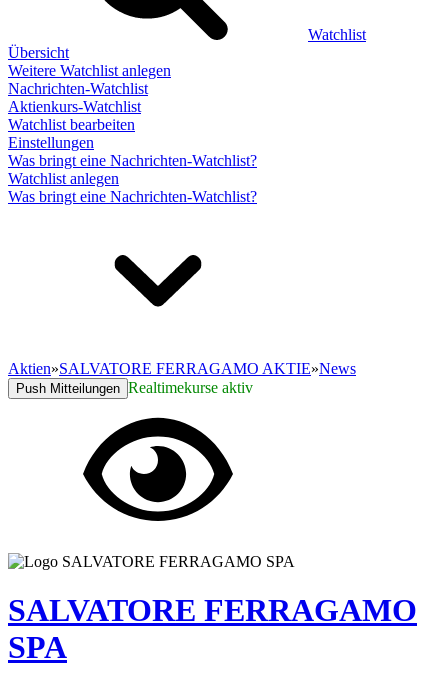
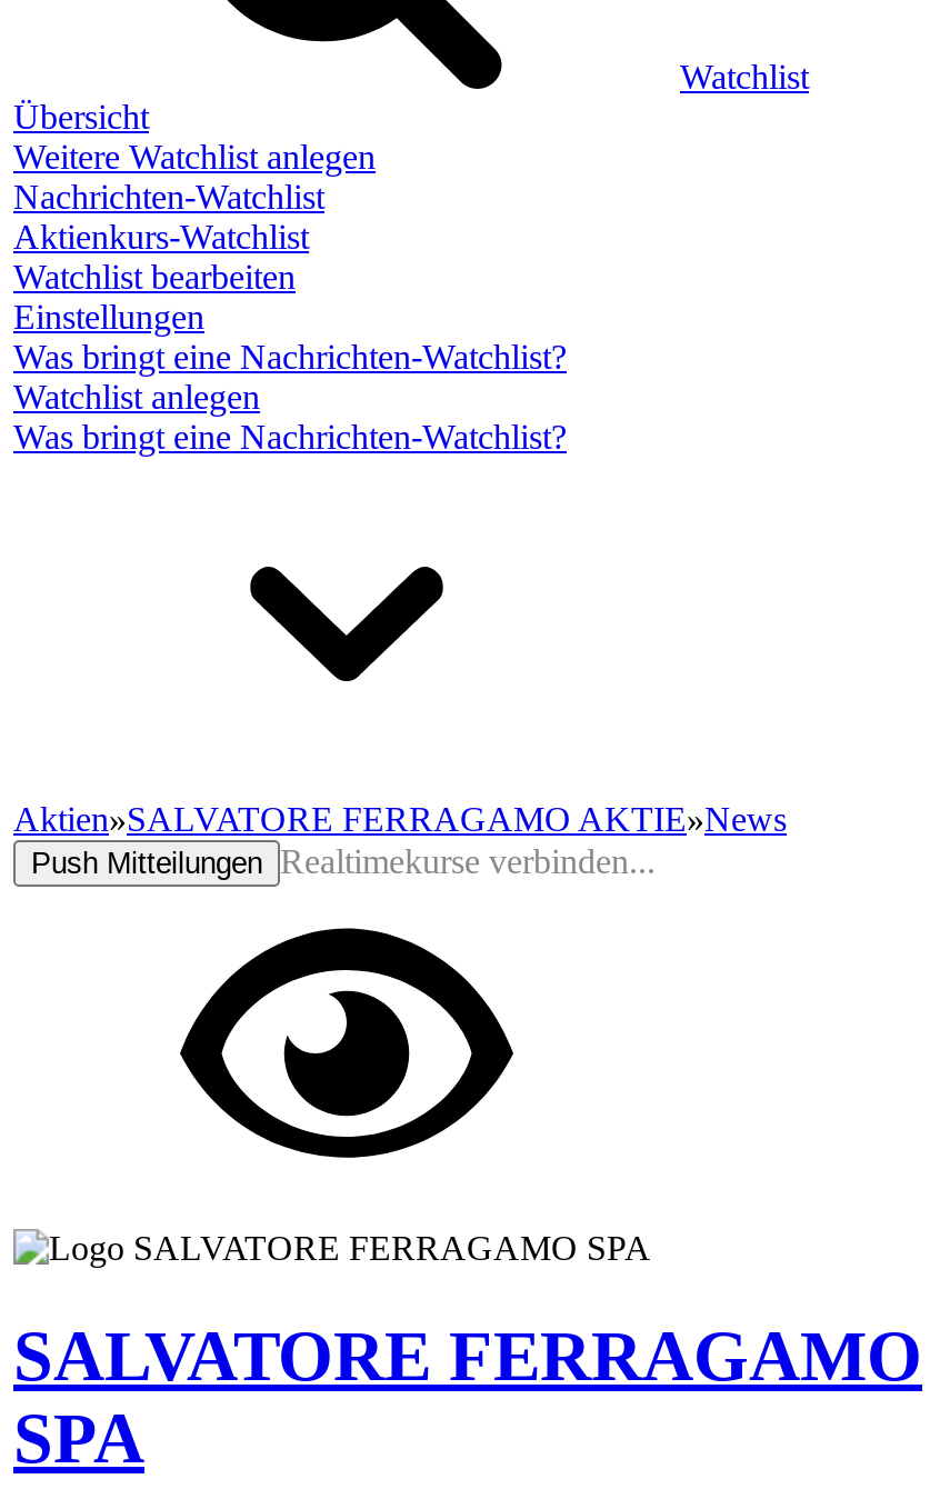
[16,379,253,396] Push Mitteilungen Realtimekurse aktiv -> [31,842,656,880] Push Mitteilungen Realtimekurse verbinden...

